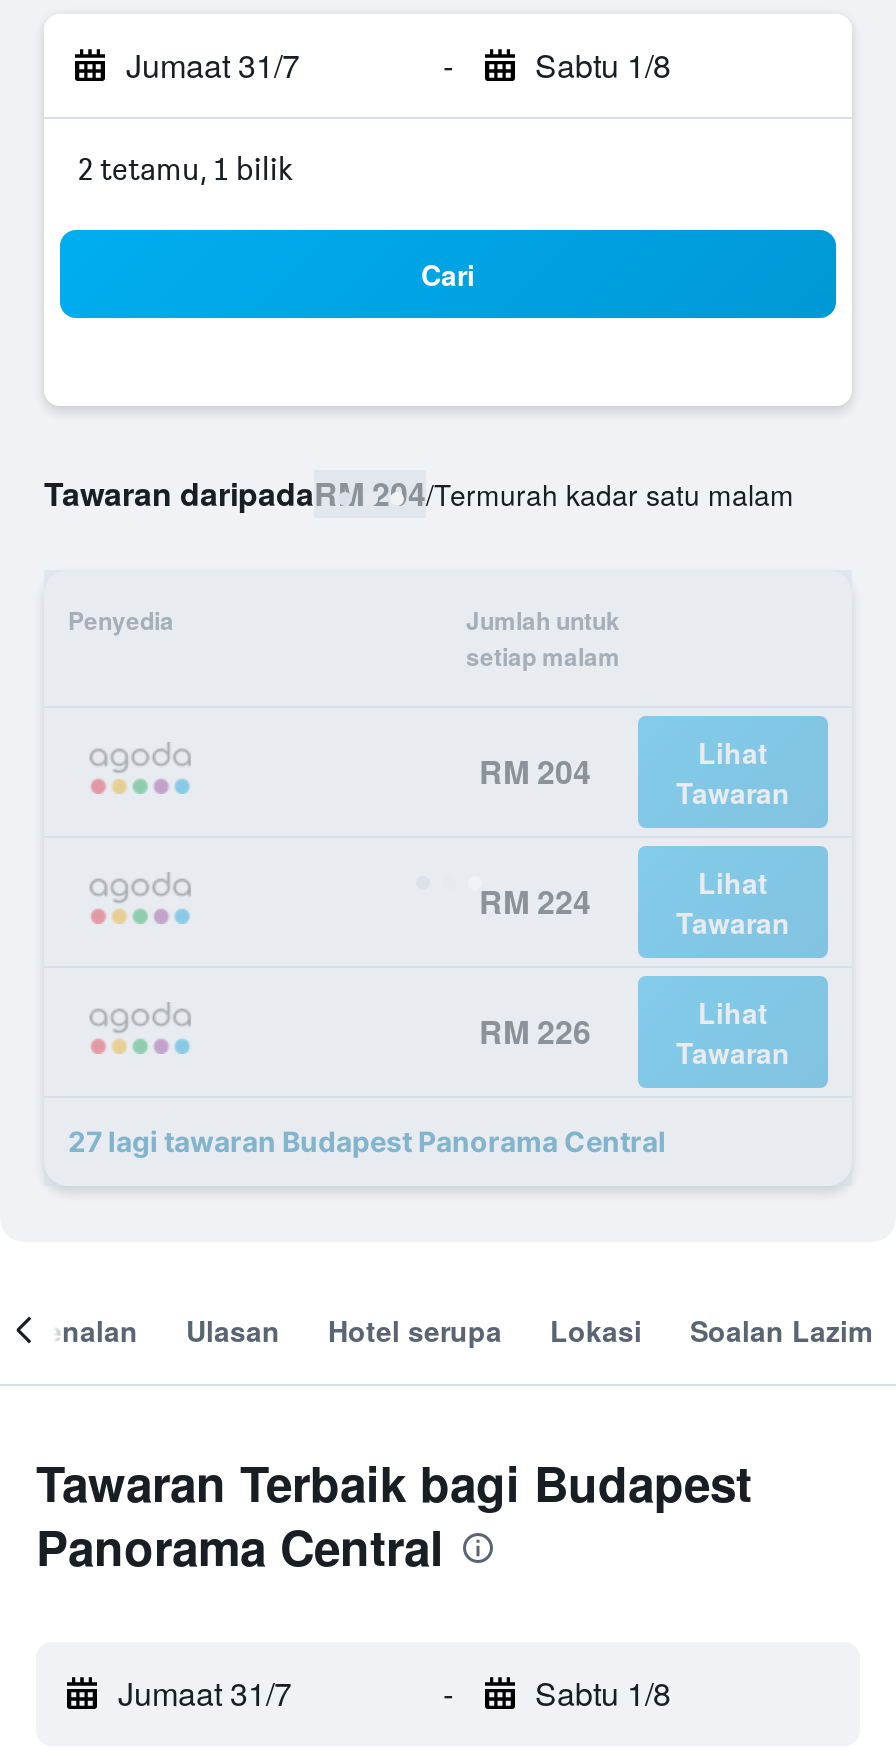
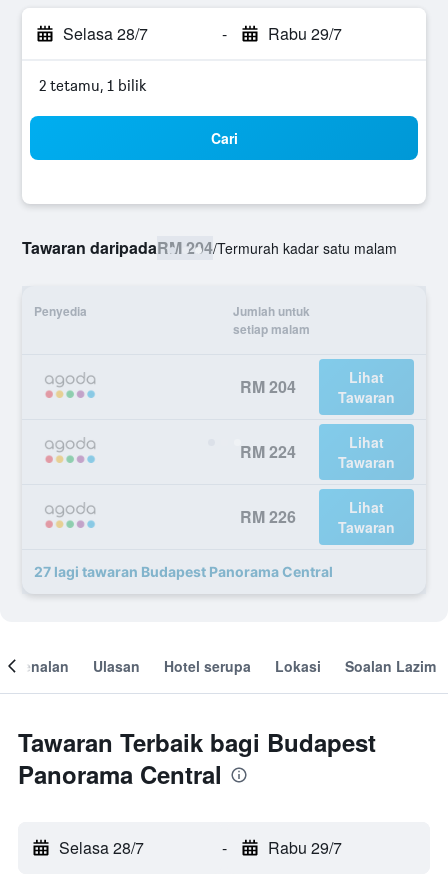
[126,42,300,88] Jumaat 31/7 -> [63,22,148,45] Selasa 28/7
[535,42,671,88] Sabtu 1/8 -> [267,22,341,45] Rabu 29/7
[118,1670,292,1716] Jumaat 31/7 -> [59,836,144,859] Selasa 28/7
[535,1670,671,1716] Sabtu 1/8 -> [267,836,341,859] Rabu 29/7

